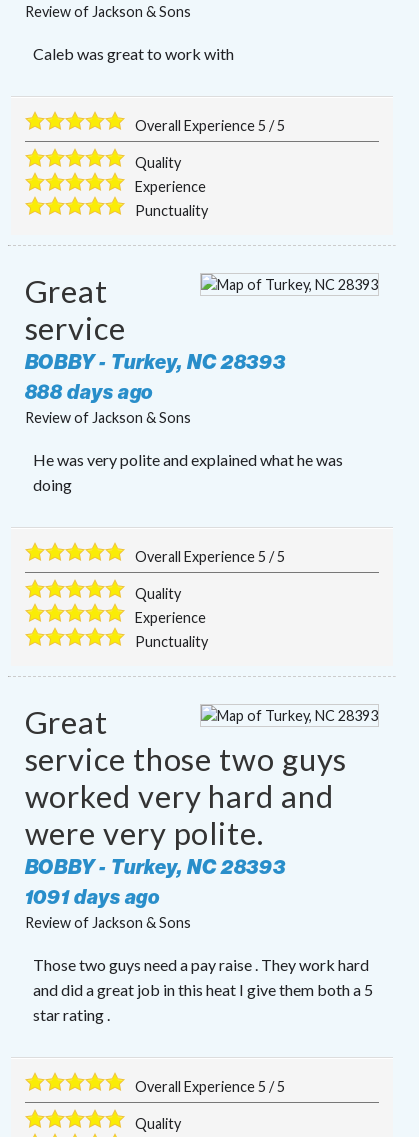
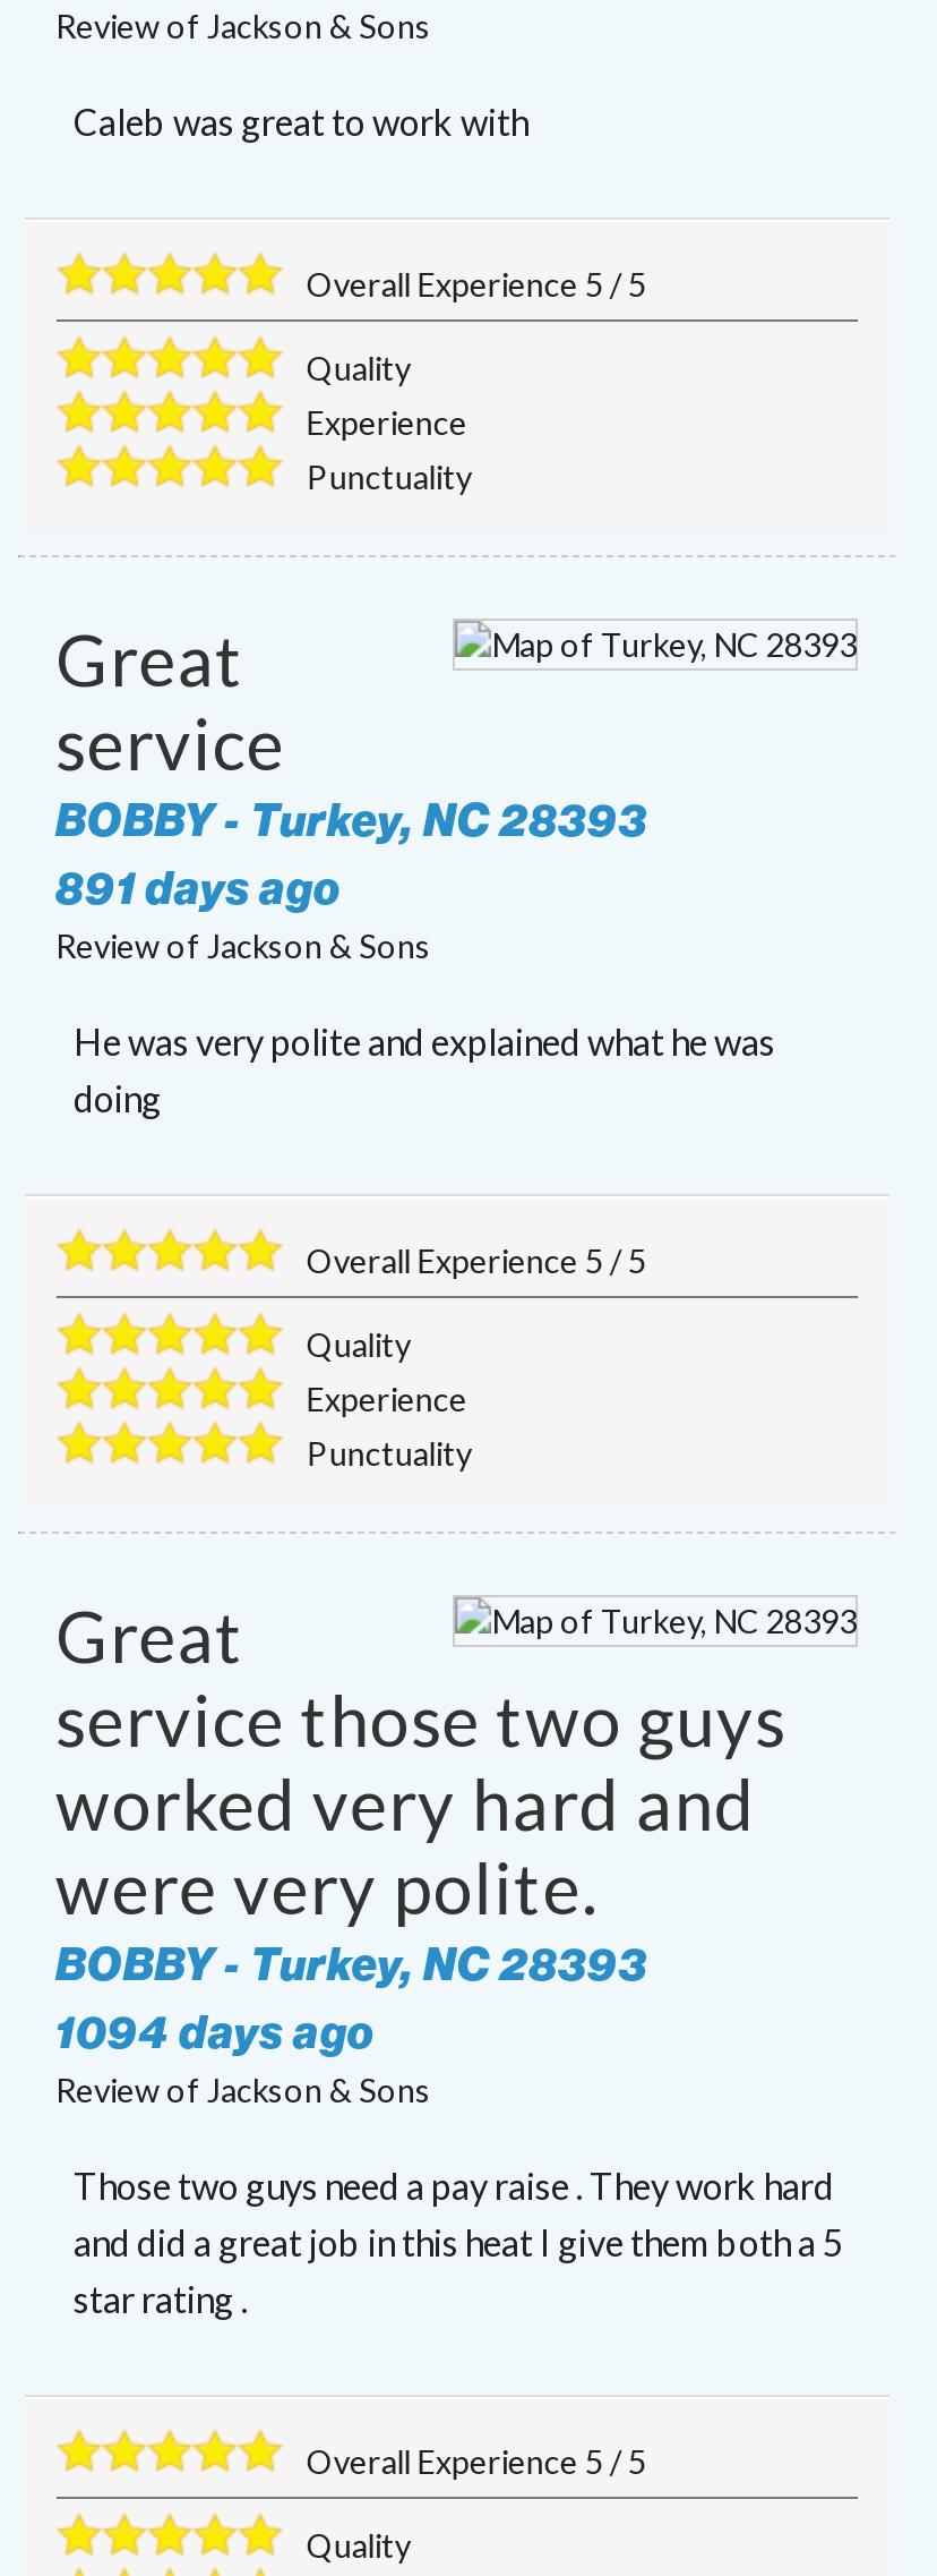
[24,380,153,404] 888 days ago -> [55,861,340,916] 891 days ago
[24,885,160,909] 1091 days ago -> [55,2005,374,2060] 1094 days ago

